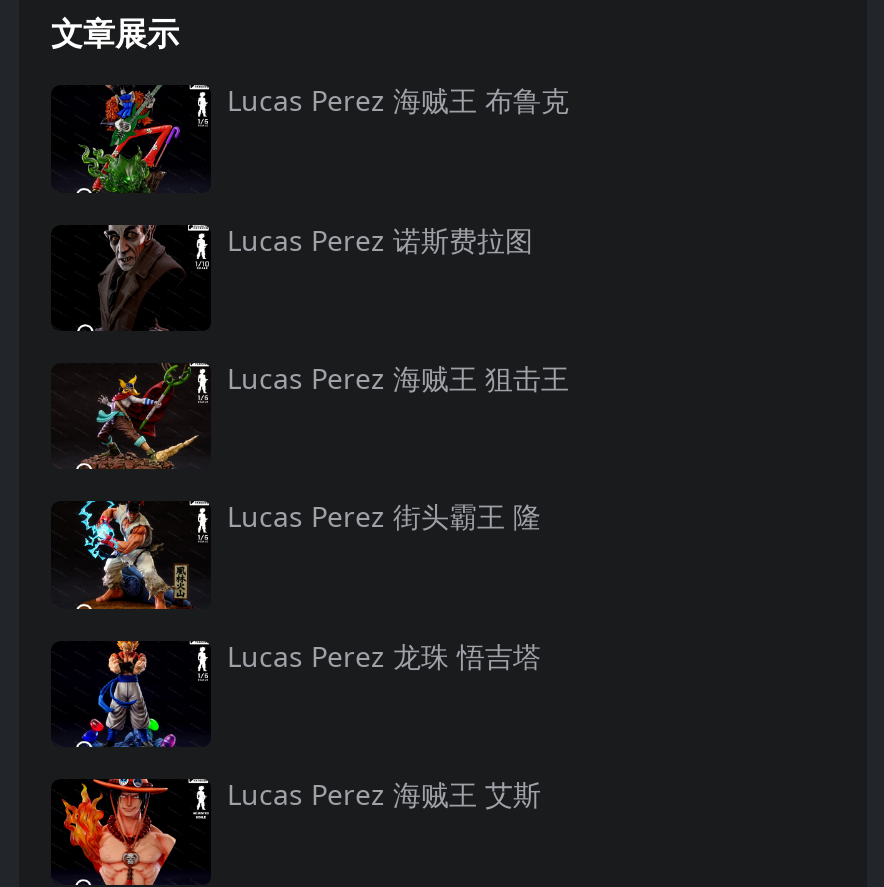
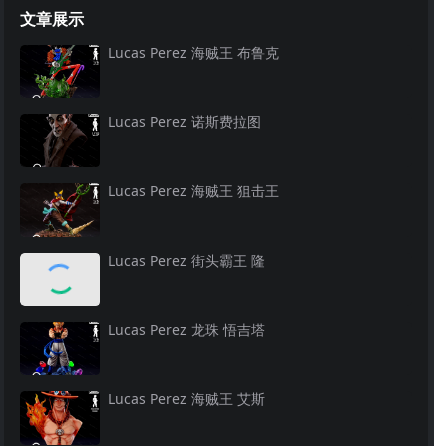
[49,499,211,611] [image] -> [19,252,101,307] [image]

